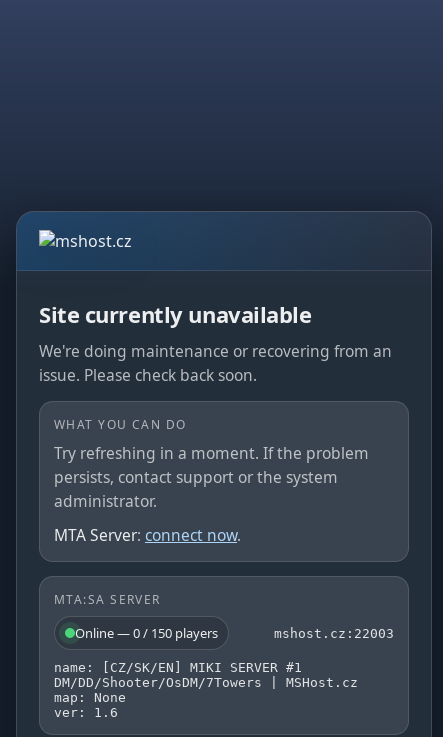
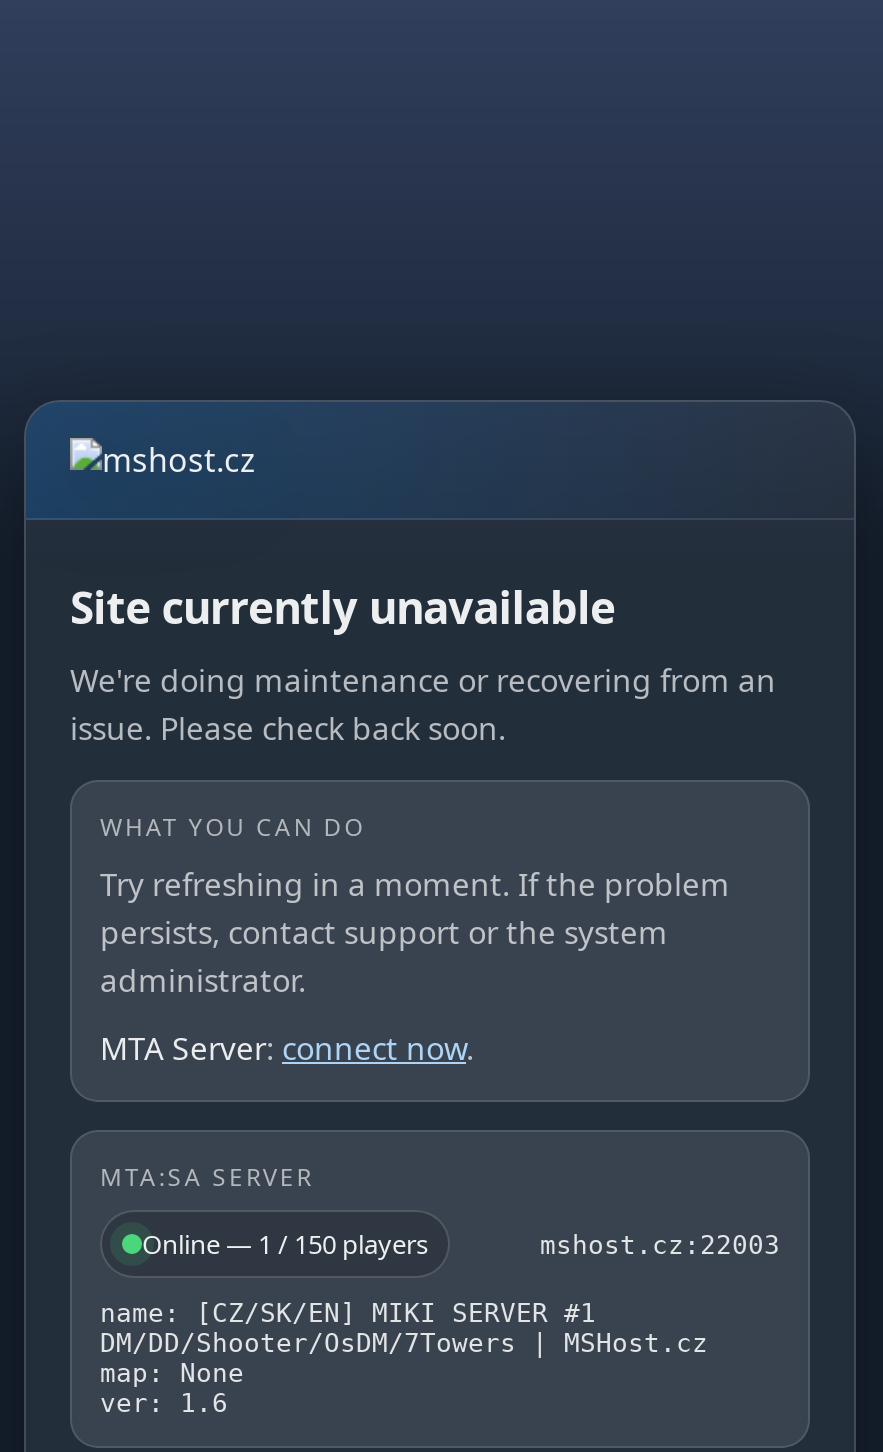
[75,624,218,642] Online — 0 / 150 players -> [142,1226,428,1262] Online — 1 / 150 players

